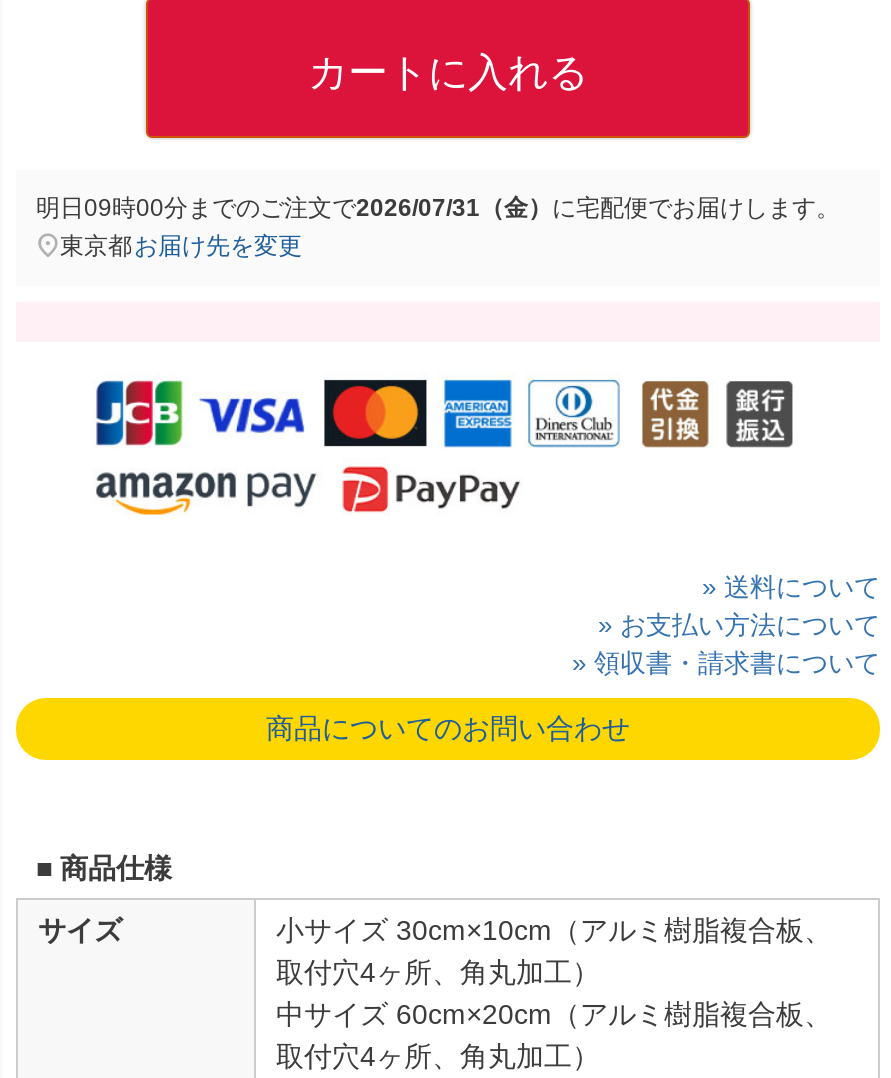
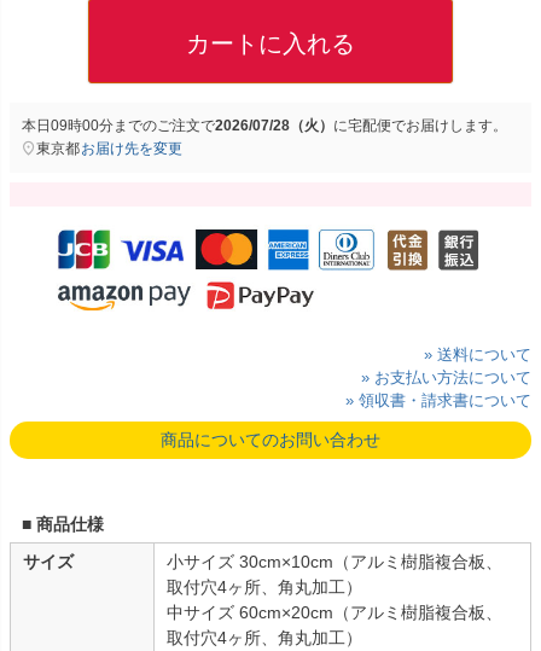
[36,193,840,221] 明日09時00分までのご注文で2026/07/31（金）に宅配便でお届けします。 -> [22,117,507,134] 本日09時00分までのご注文で2026/07/28（火）に宅配便でお届けします。

